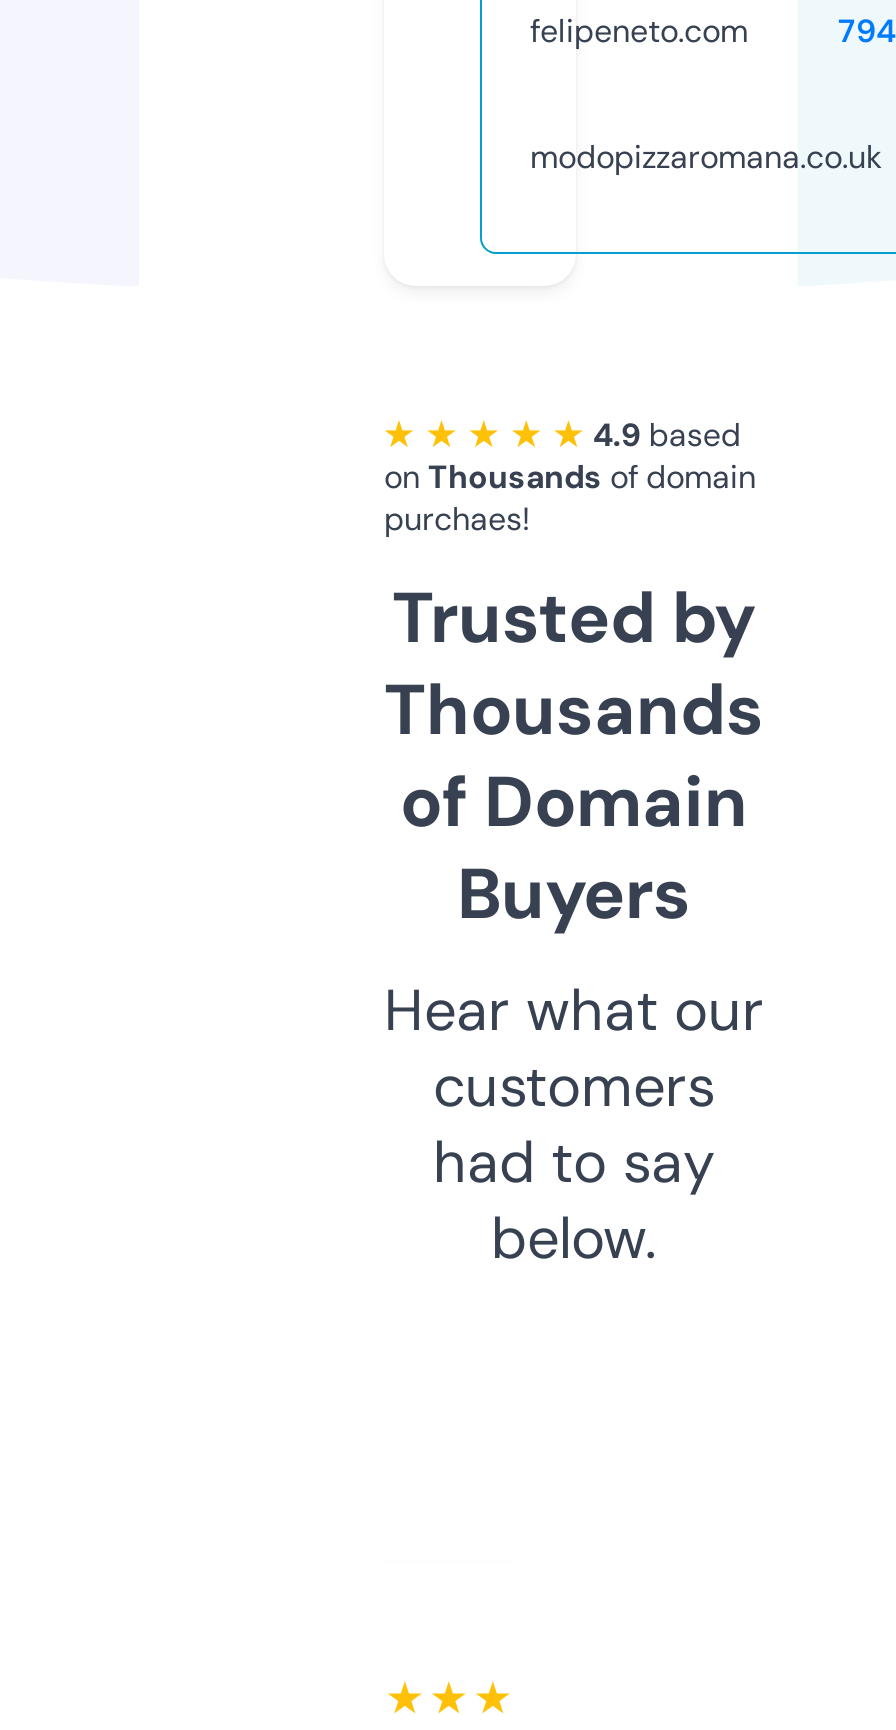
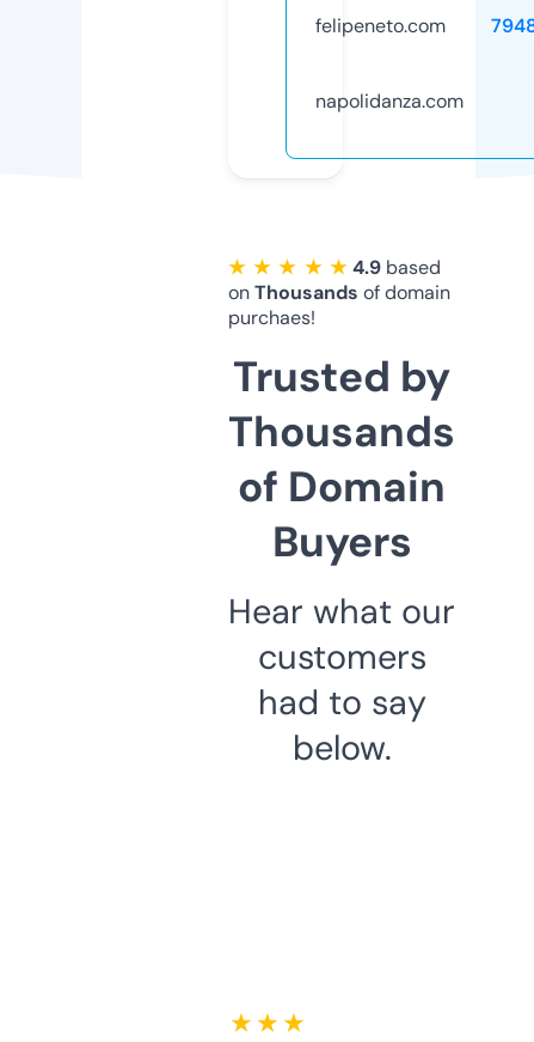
[530,136,882,178] modopizzaromana.co.uk -> [315,88,464,113] napolidanza.com

